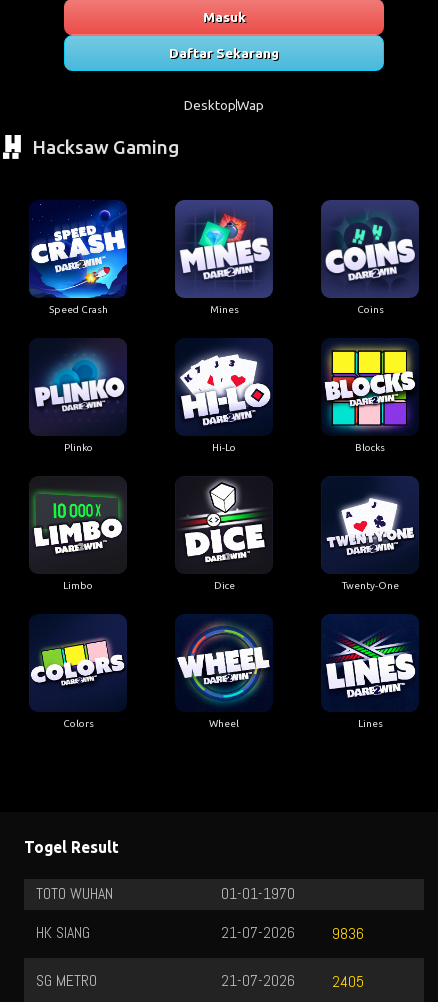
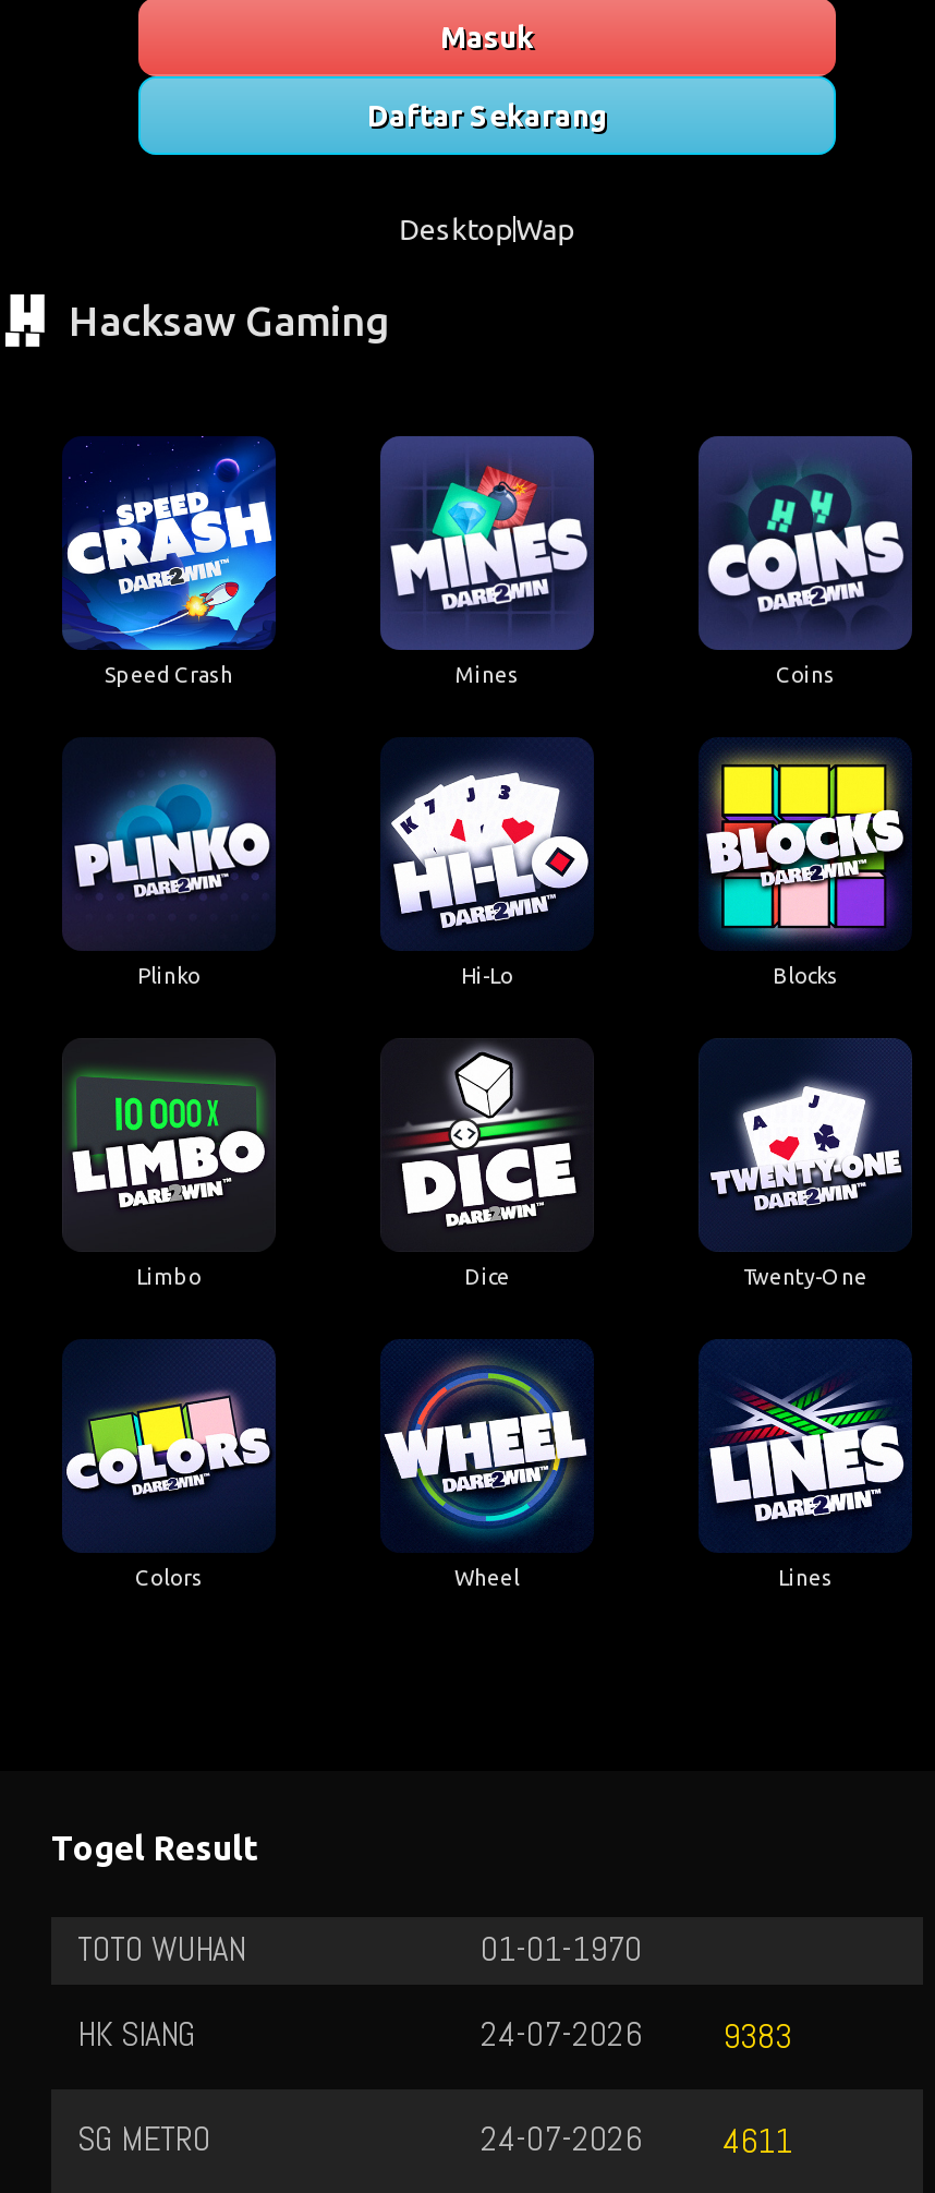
[221,923,295,943] 21-07-2026 -> [481,2013,642,2057] 24-07-2026
[332,924,364,944] 9836 -> [722,2014,792,2058] 9383
[221,971,295,991] 21-07-2026 -> [481,2118,642,2162] 24-07-2026
[332,972,364,992] 2405 -> [722,2119,792,2163] 4611

